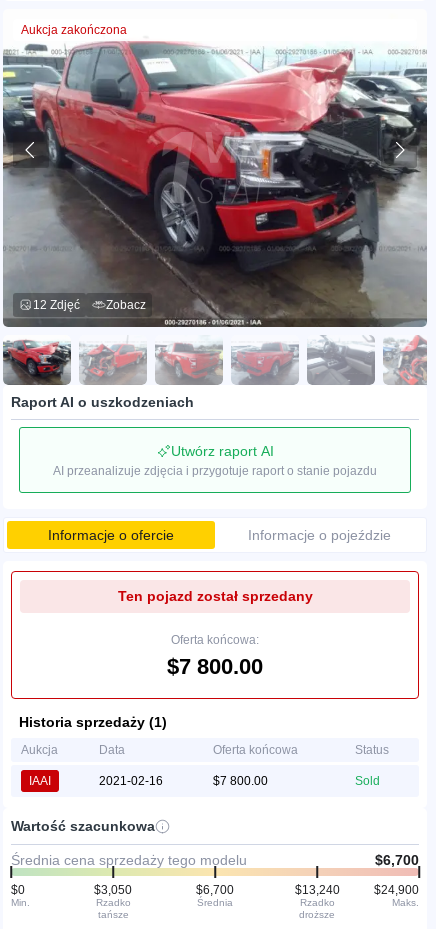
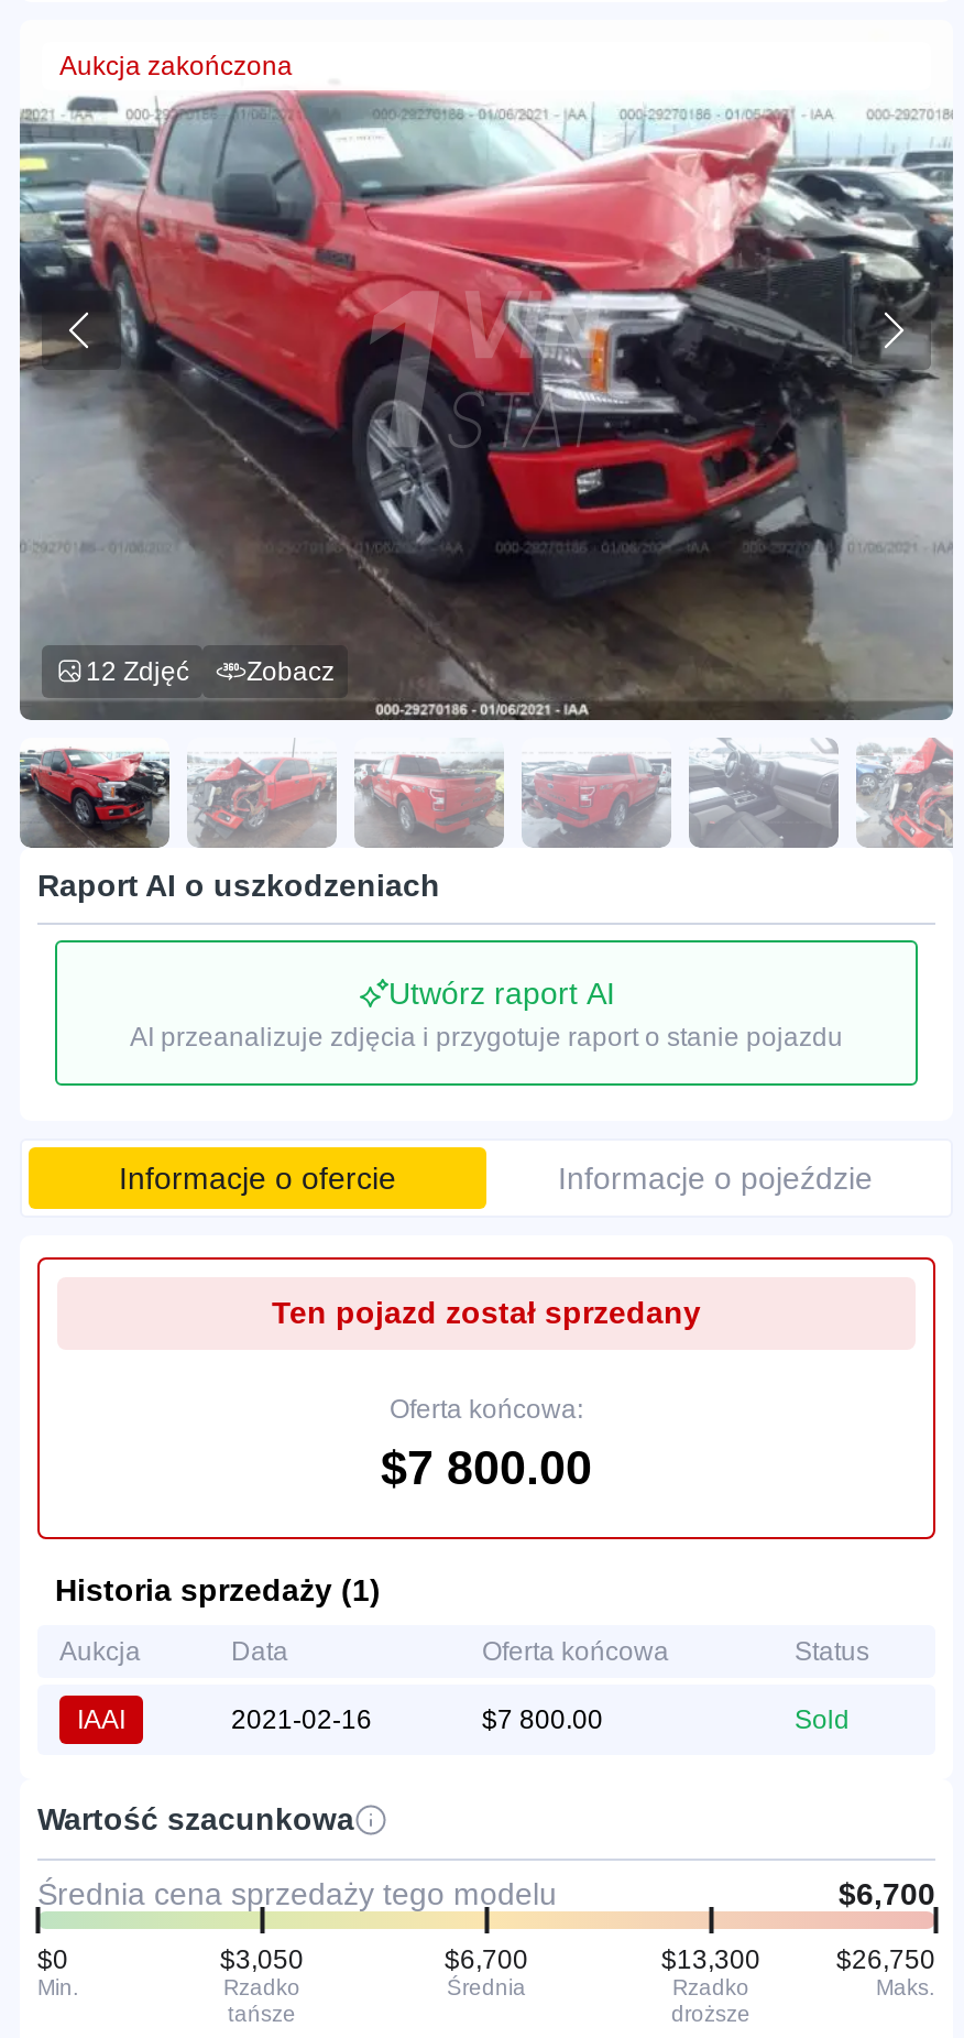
[294,883,339,897] $13,240 -> [661,1944,760,1975] $13,300
[374,883,419,897] $24,900 -> [836,1944,935,1975] $26,750

